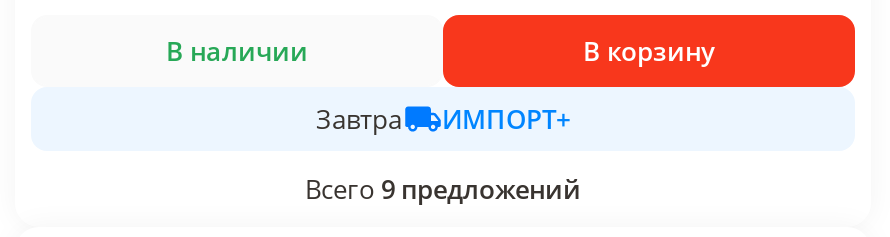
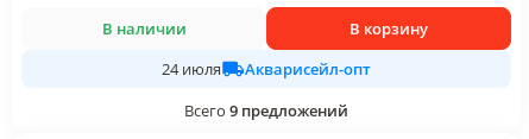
[316,100,570,137] Завтра | ИМПОРТ+ -> [162,58,371,80] 24 июля | Акварисейл-опт

